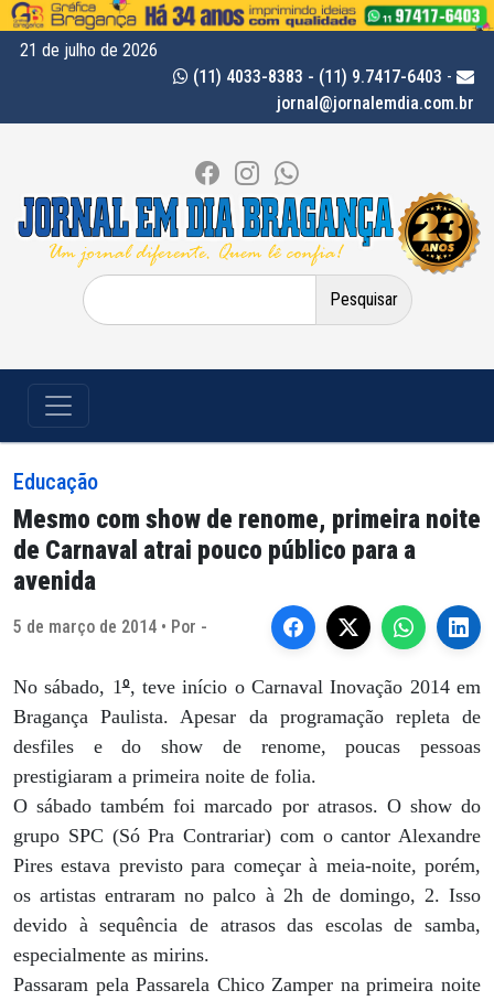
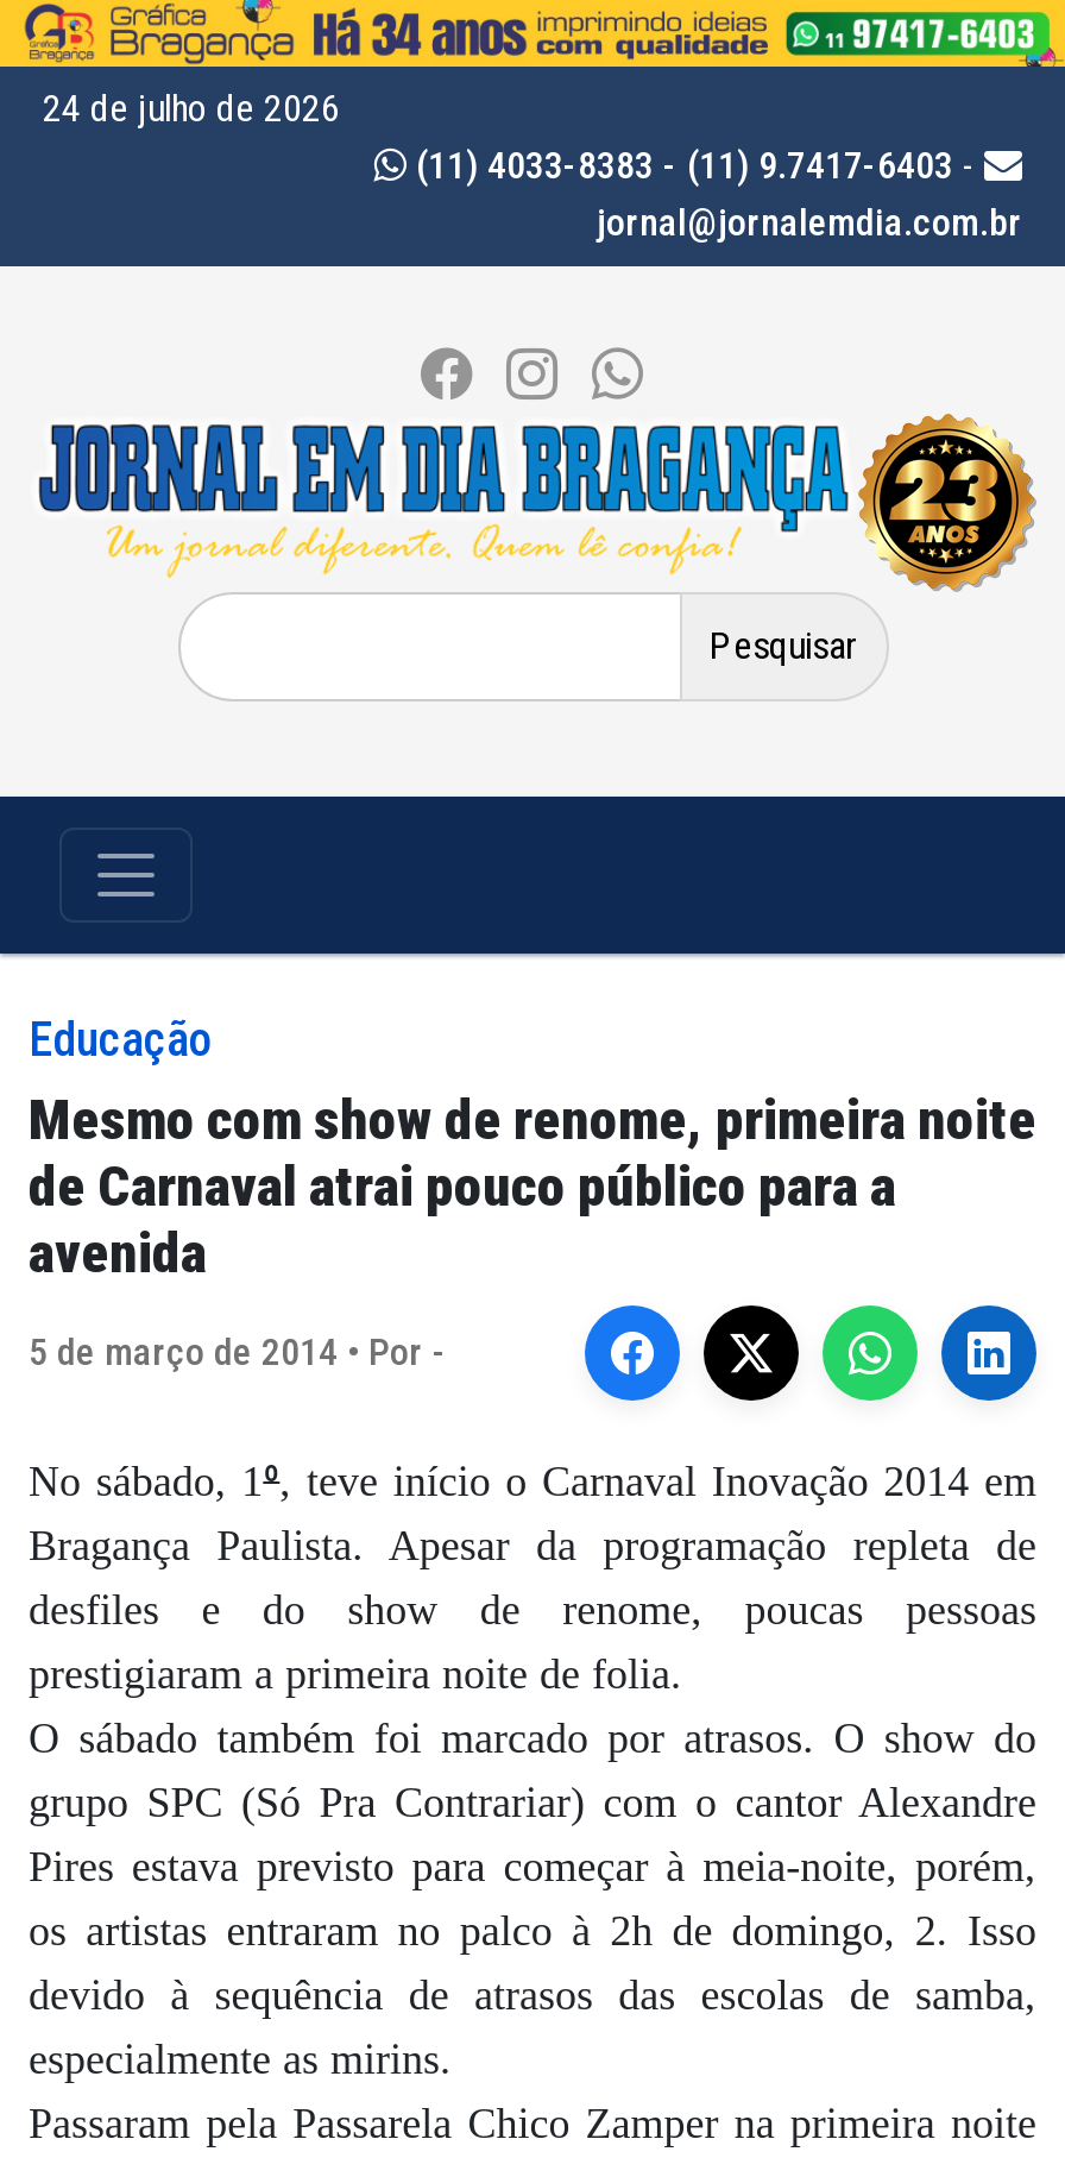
[20,40,158,61] 21 de julho de 2026 -> [43,86,340,131] 24 de julho de 2026

